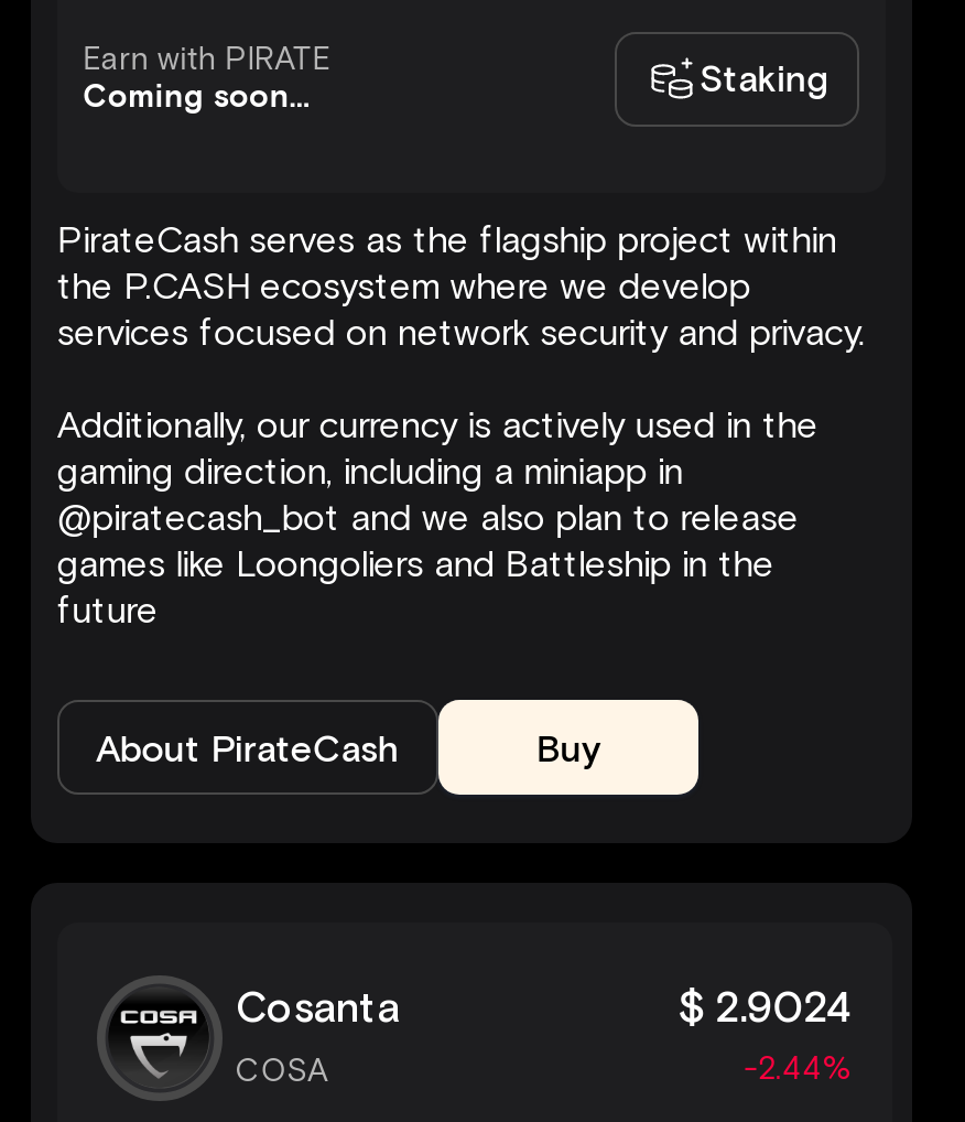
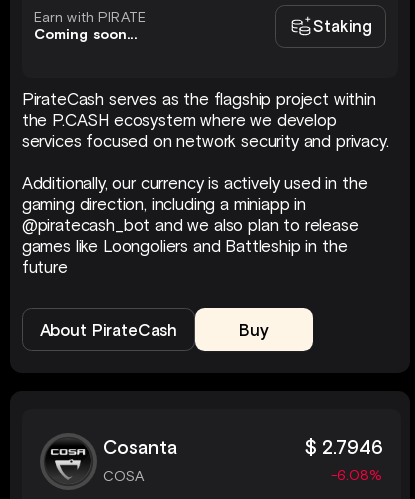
[678,982,852,1035] $ 2.9024 -> [305,436,383,460] $ 2.7946
[744,1050,852,1087] -2.44% -> [331,467,383,484] -6.08%

